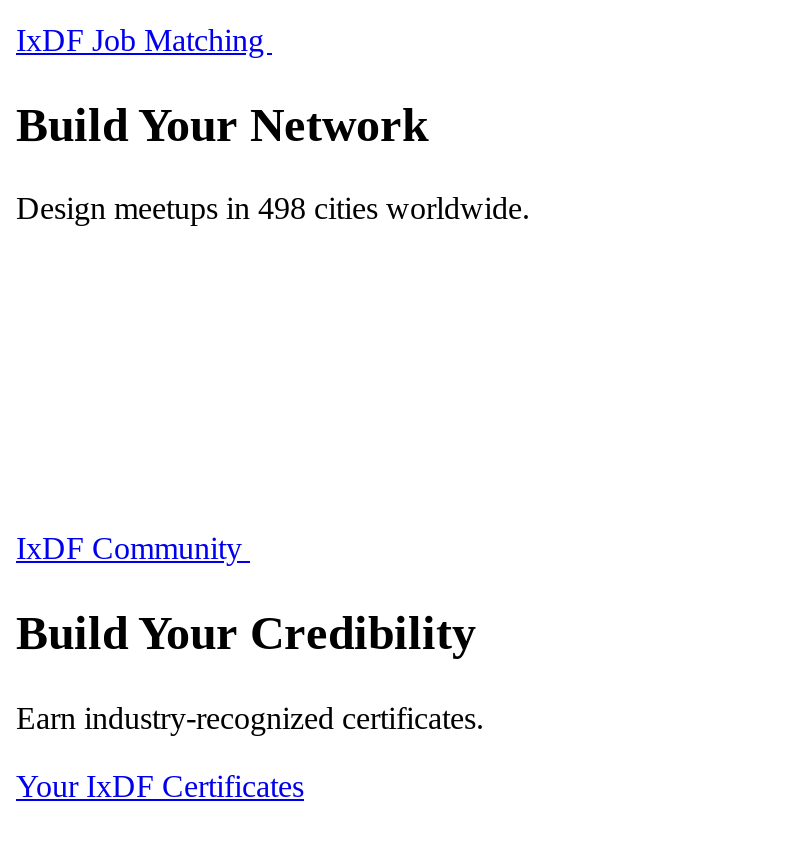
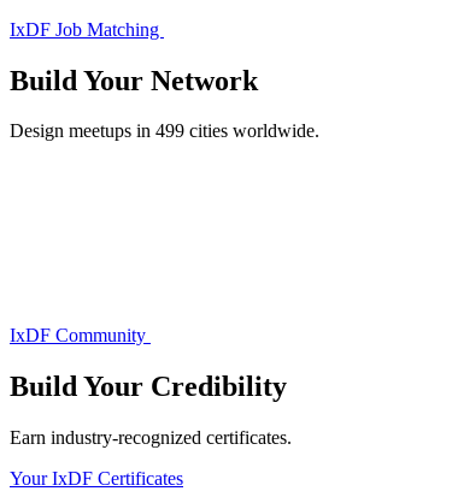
[16,192,530,226] Design meetups in 498 cities worldwide. -> [10,121,319,141] Design meetups in 499 cities worldwide.

